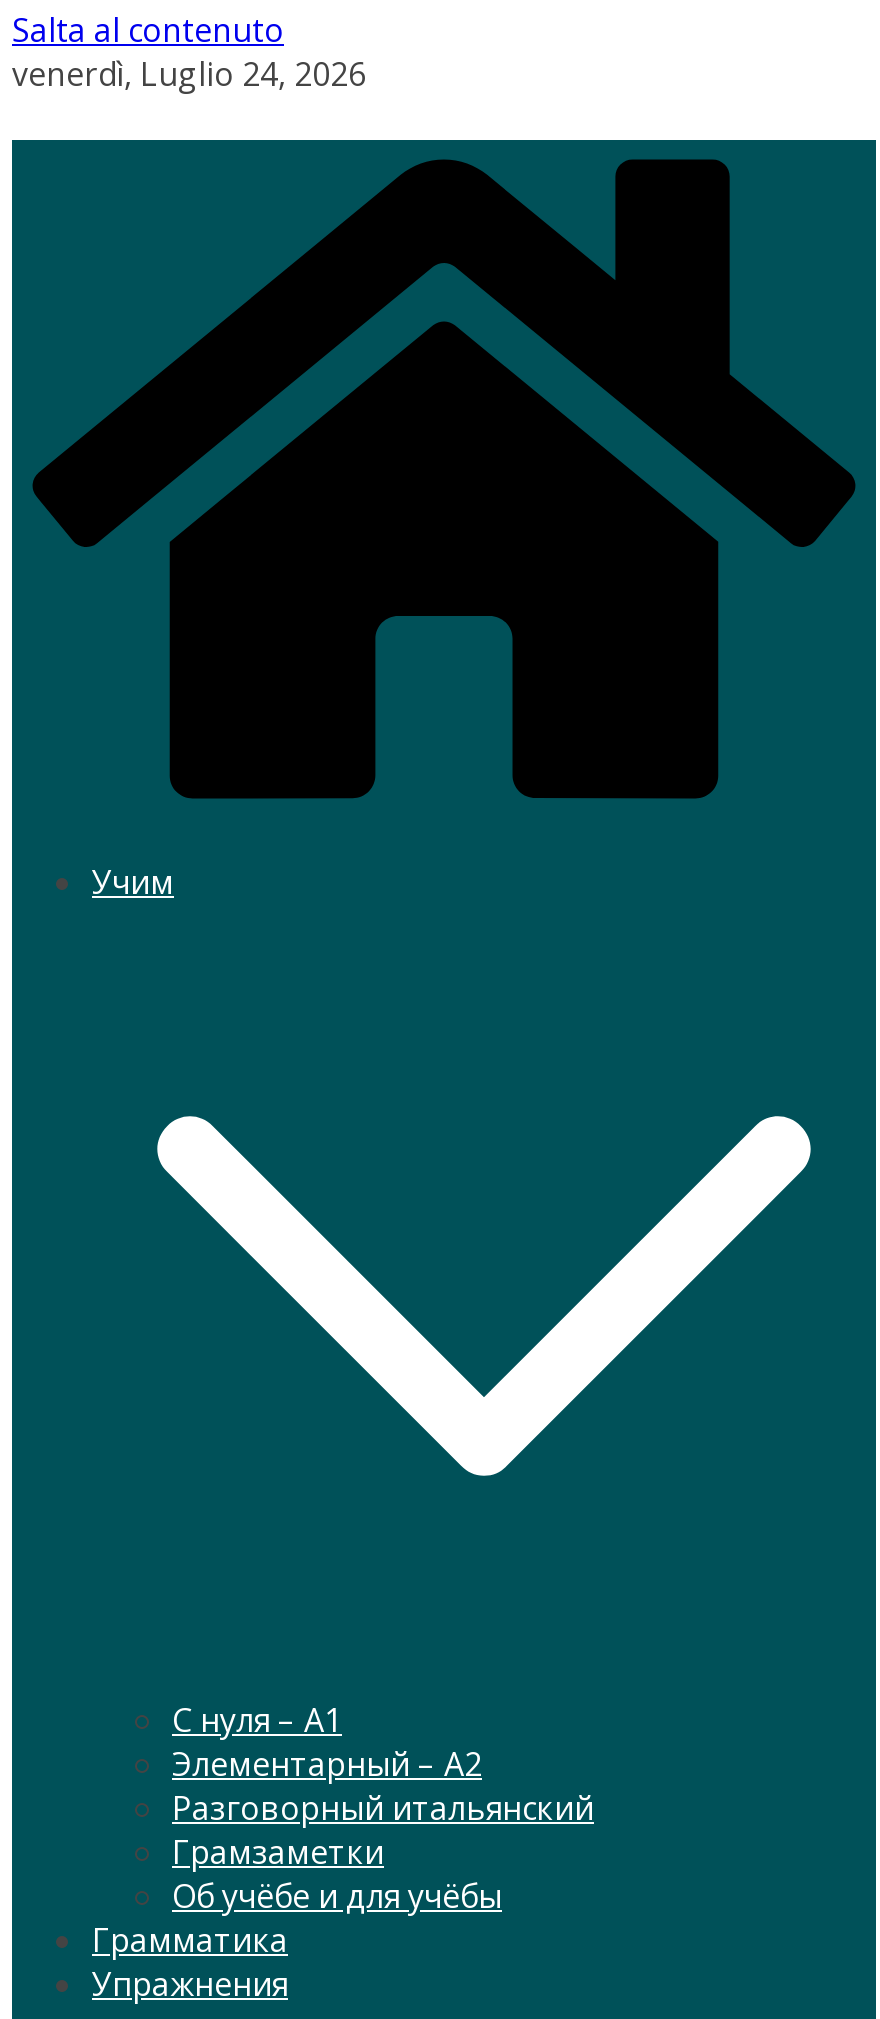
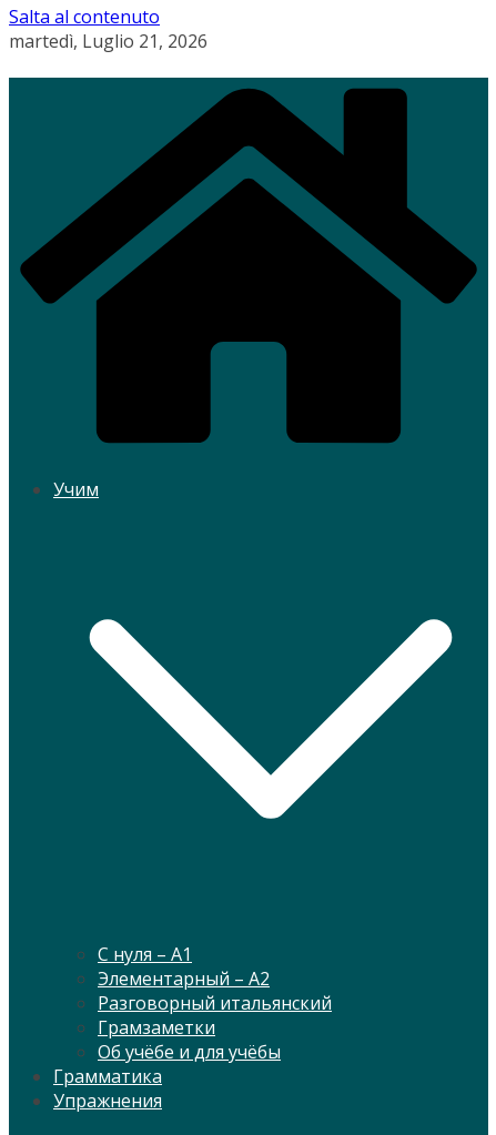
[12,52,366,96] venerdì, Luglio 24, 2026 -> [9,29,207,53] martedì, Luglio 21, 2026

